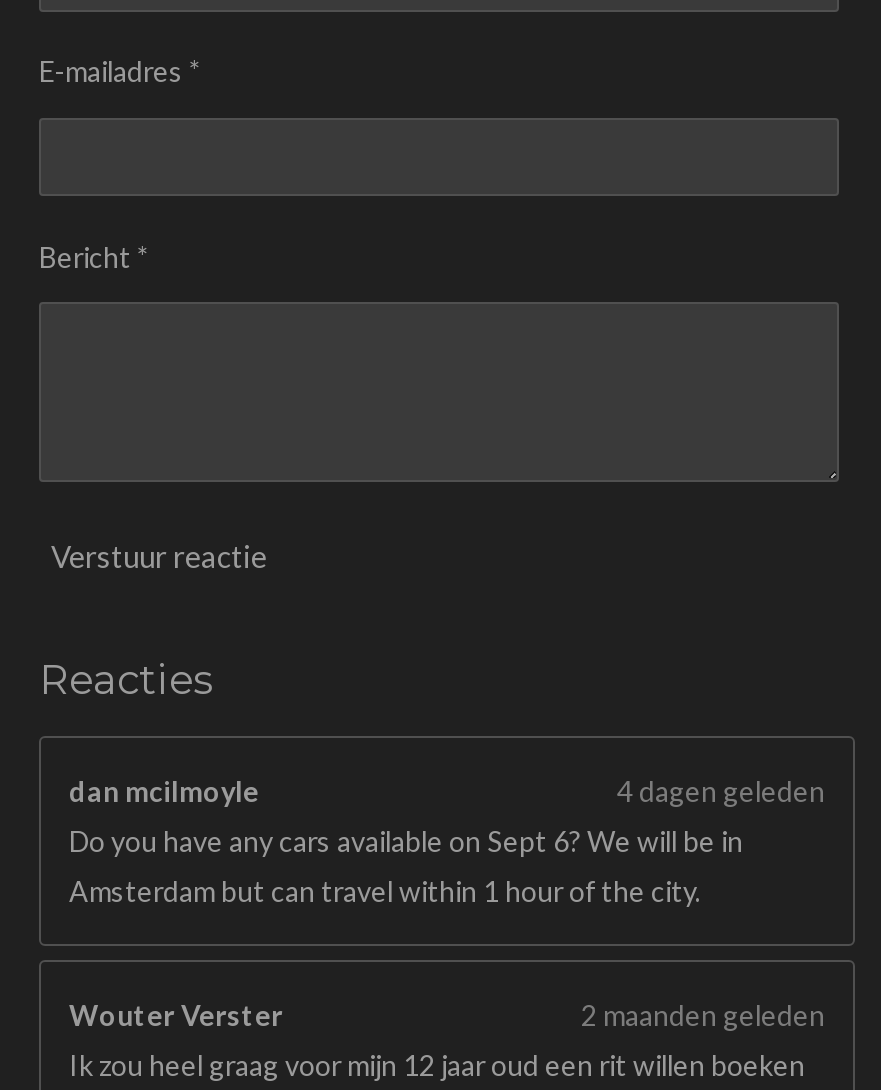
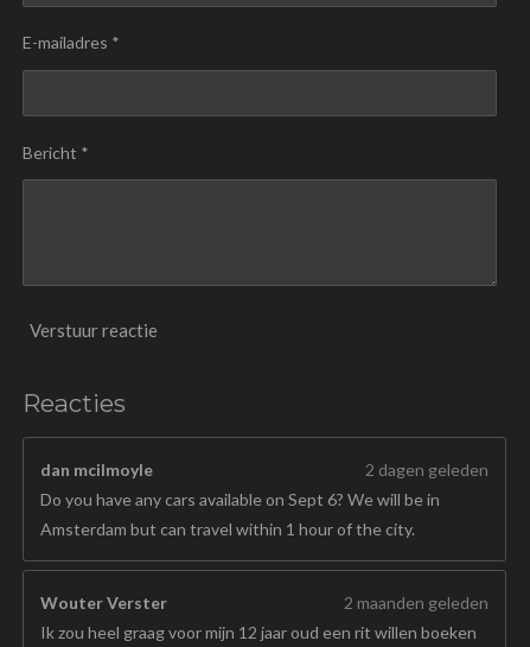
[617,774,825,808] 4 dagen geleden -> [365,459,489,480] 2 dagen geleden

